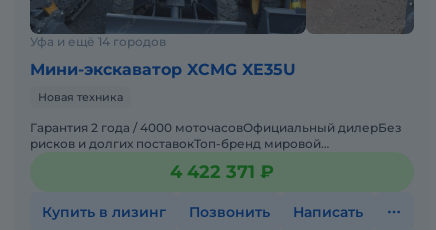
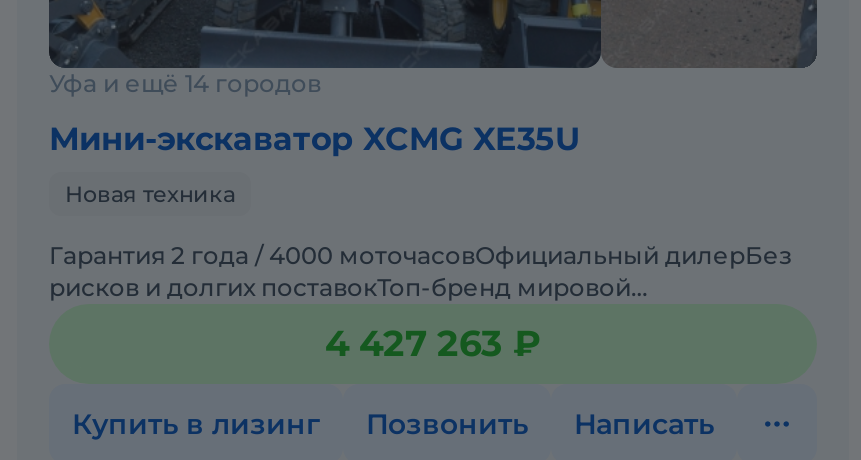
[170,161,274,183] 4 422 371 ₽ -> [325,322,541,366] 4 427 263 ₽

